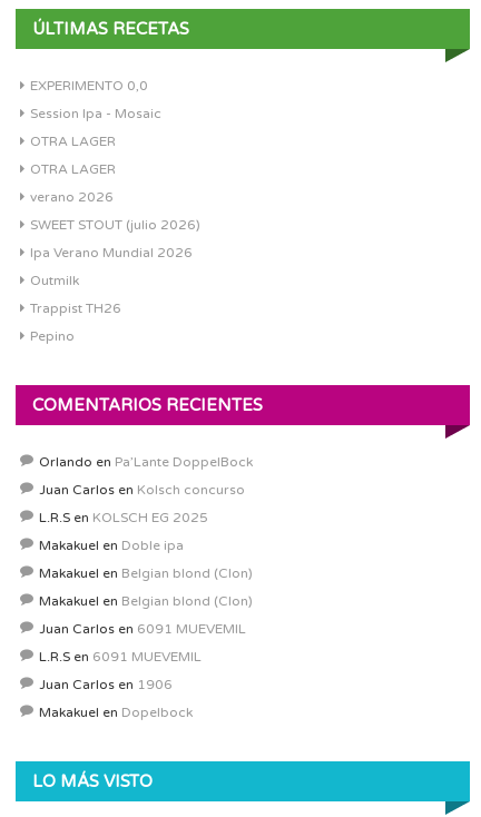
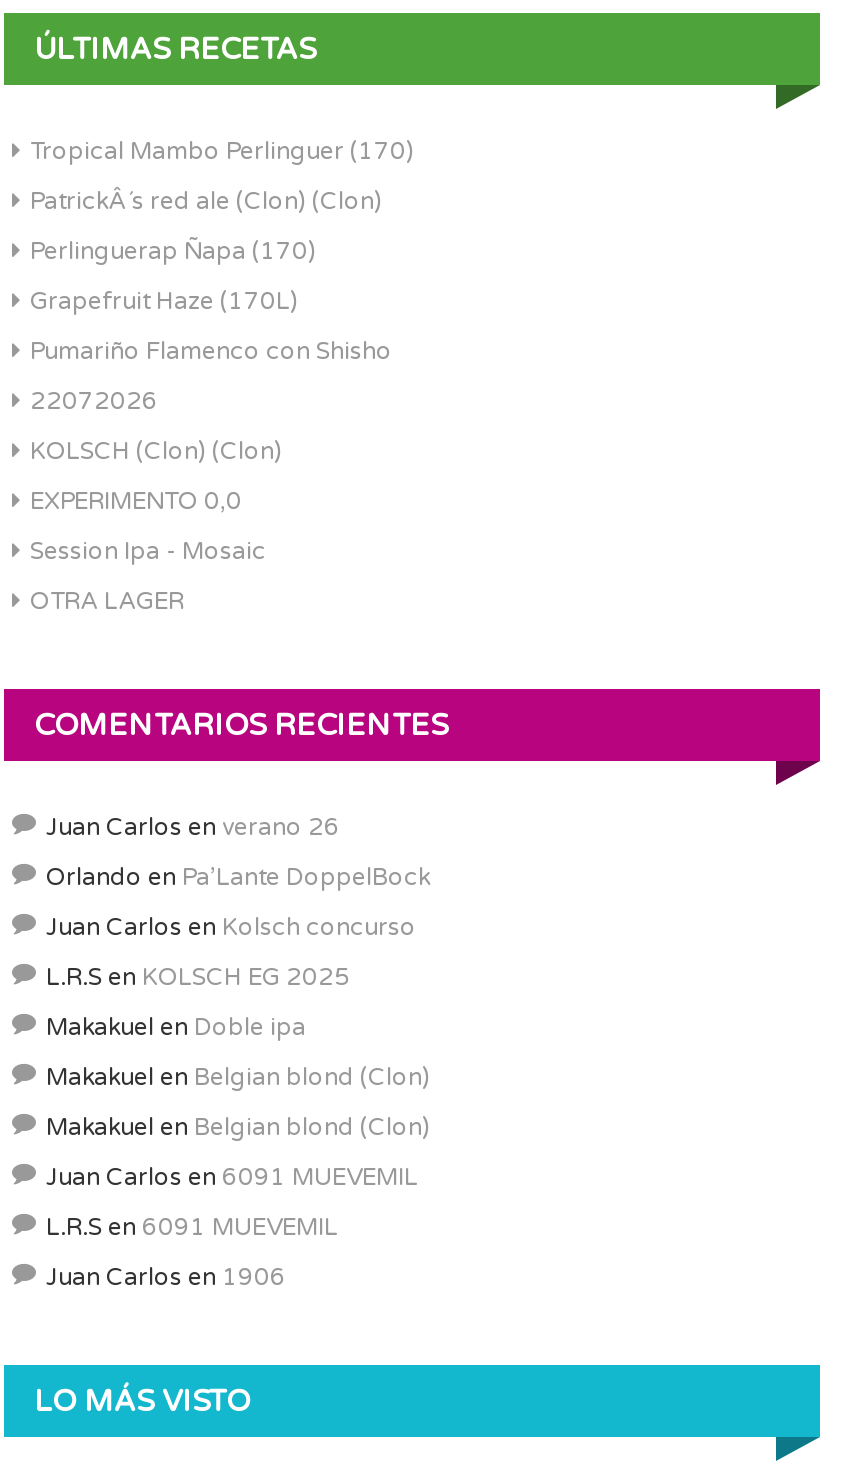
none -> [30,136,414,464] Tropical Mambo Perlinguer (170) | PatrickÂ´s red ale (Clon) (Clon) | Perlinguerap Ñapa (170) | Grapefruit Haze (170L) | Pumariño Flamenco con Shisho | 22072026 | KOLSCH (Clon) (Clon)
moved [30,77,161,149] -> [30,486,266,614]: EXPERIMENTO 0,0 | Session Ipa - Mosaic | OTRA LAGER
[30,161,200,343] OTRA LAGER | verano 2026 | SWEET STOUT (julio 2026) | Ipa Verano Mundial 2026 | Outmilk | Trappist TH26 | Pepino -> none
none -> [46,812,340,840] Juan Carlos en verano 26
moved [39,454,253,692] -> [46,862,430,1290]: Orlando en Pa’Lante DoppelBock | Juan Carlos en Kolsch concurso | L.R.S en KOLSCH EG 2025 | ... | L.R.S en 6091 MUEVEMIL | Juan Carlos en 1906
[39,704,193,720] Makakuel en Dopelbock -> none

